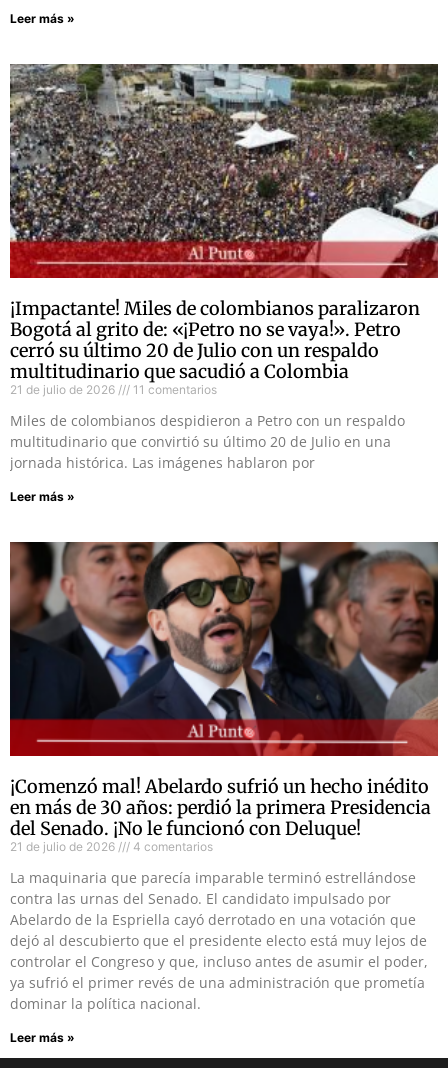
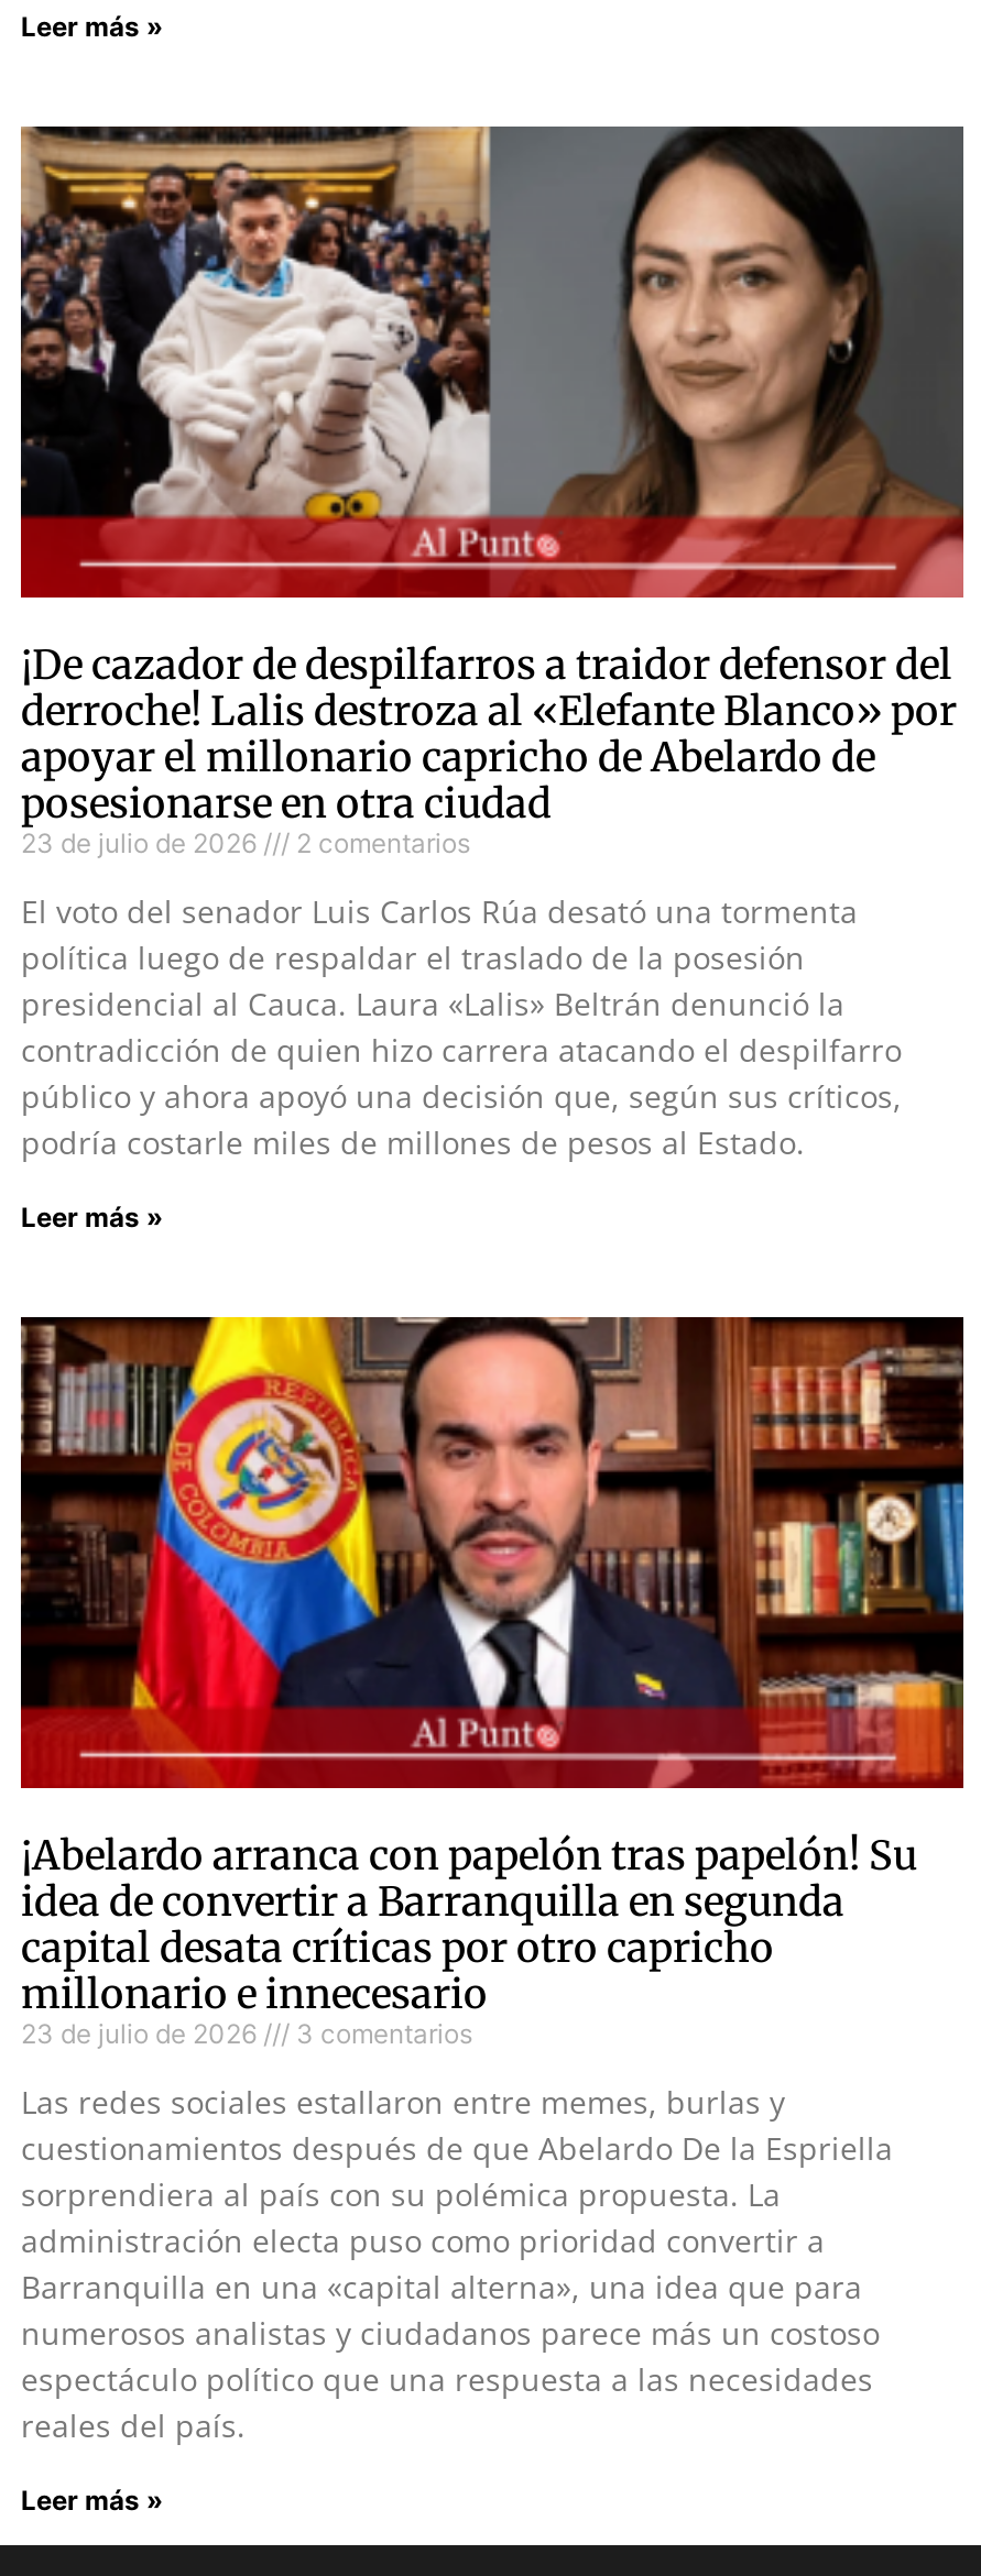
[9,63,438,227] [image] -> [19,124,966,598] [image]
[10,297,420,397] ¡Impactante! Miles de colombianos paralizaron | Bogotá al grito de: «¡Petro no se vaya!». Petro | cerró su último 20 de Julio con un respaldo | multitudinario que sacudió a Colombia | 21 de julio de 2026 | 11 comentarios -> [21,638,957,858] ¡De cazador de despilfarros a traidor defensor del | derroche! Lalis destroza al «Elefante Blanco» por | apoyar el millonario capricho de Abelardo de | posesionarse en otra ciudad | 23 de julio de 2026 | 2 comentarios
[10,411,405,472] Miles de colombianos despidieron a Petro con un respaldo | multitudinario que convirtió su último 20 de Julio en una | jornada histórica. Las imágenes hablaron por -> [21,889,902,1162] El voto del senador Luis Carlos Rúa desató una tormenta | política luego de respaldar el traslado de la posesión | presidencial al Cauca. Laura «Lalis» Beltrán denunció la | contradicción de quien hizo carrera atacando el despilfarro | público y ahora apoyó una decisión que, según sus críticos, | podría costarle miles de millones de pesos al Estado.
[10,541,439,854] [image] | ¡Comenzó mal! Abelardo sufrió un hecho inédito | en más de 30 años: perdió la primera Presidencia | del Senado. ¡No le funcionó con Deluque! | 21 de julio de 2026 | 4 comentarios -> [21,1315,966,2049] [image] | ¡Abelardo arranca con papelón tras papelón! Su | idea de convertir a Barranquilla en segunda | capital desata críticas por otro capricho | millonario e innecesario | 23 de julio de 2026 | 3 comentarios
[10,868,428,1013] La maquinaria que parecía imparable terminó estrellándose | contra las urnas del Senado. El candidato impulsado por | Abelardo de la Espriella cayó derrotado en una votación que | dejó al descubierto que el presidente electo está muy lejos de | controlar el Congreso y que, incluso antes de asumir el poder, | ya sufrió el primer revés de una administración que prometía | dominar la política nacional. -> [21,2080,893,2445] Las redes sociales estallaron entre memes, burlas y | cuestionamientos después de que Abelardo De la Espriella | sorprendiera al país con su polémica propuesta. La | administración electa puso como prioridad convertir a | Barranquilla en una «capital alterna», una idea que para | numerosos analistas y ciudadanos parece más un costoso | espectáculo político que una respuesta a las necesidades | reales del país.

